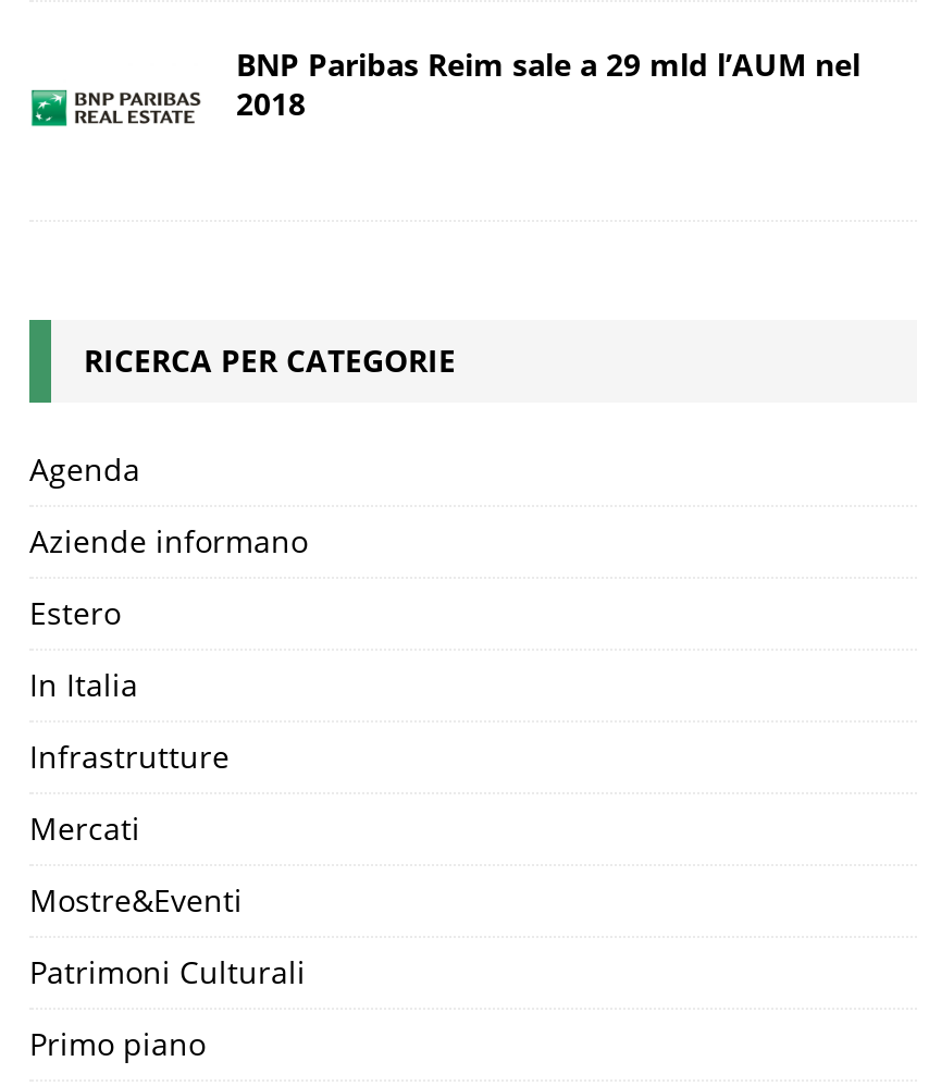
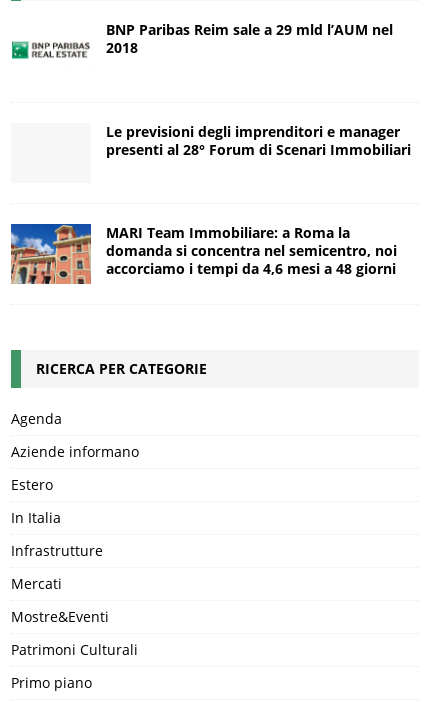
none -> [10,223,397,285] [image] | MARI Team Immobiliare: a Roma la | domanda si concentra nel semicentro, noi | accorciamo i tempi da 4,6 mesi a 48 giorni
none -> [106,121,411,158] Le previsioni degli imprenditori e manager | presenti al 28° Forum di Scenari Immobiliari

